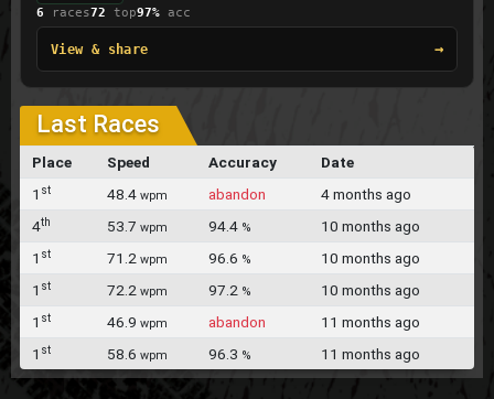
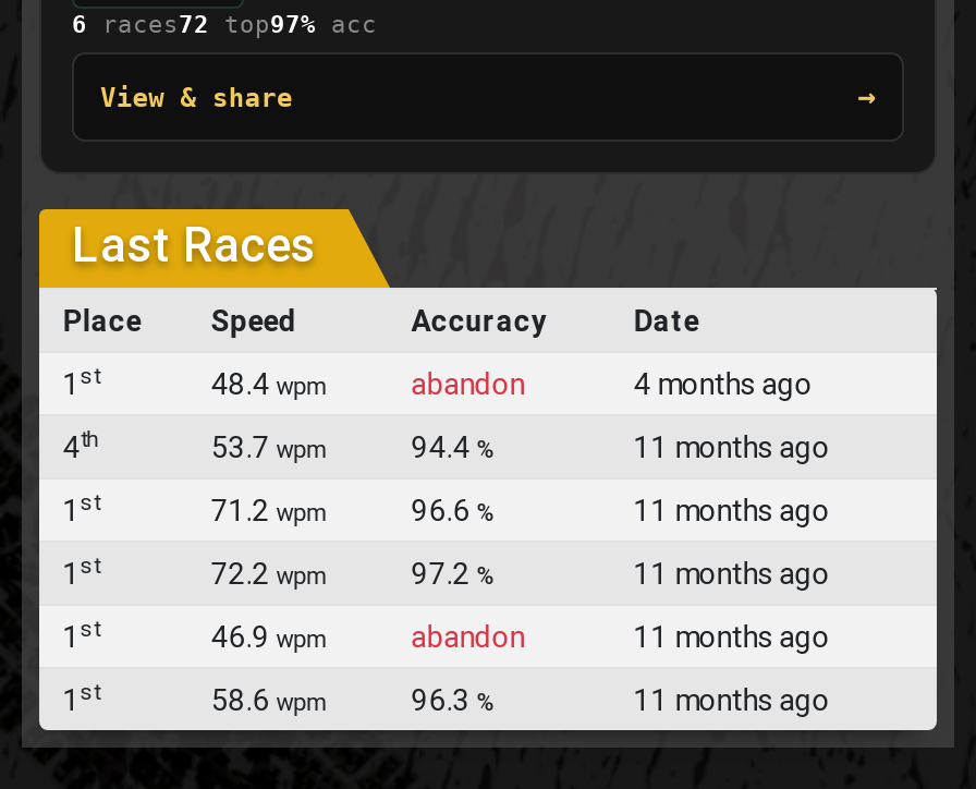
[321,217,420,235] 10 months ago -> [634,429,830,464] 11 months ago
[321,249,420,267] 10 months ago -> [634,493,830,527] 11 months ago
[321,281,420,299] 10 months ago -> [634,556,830,591] 11 months ago

